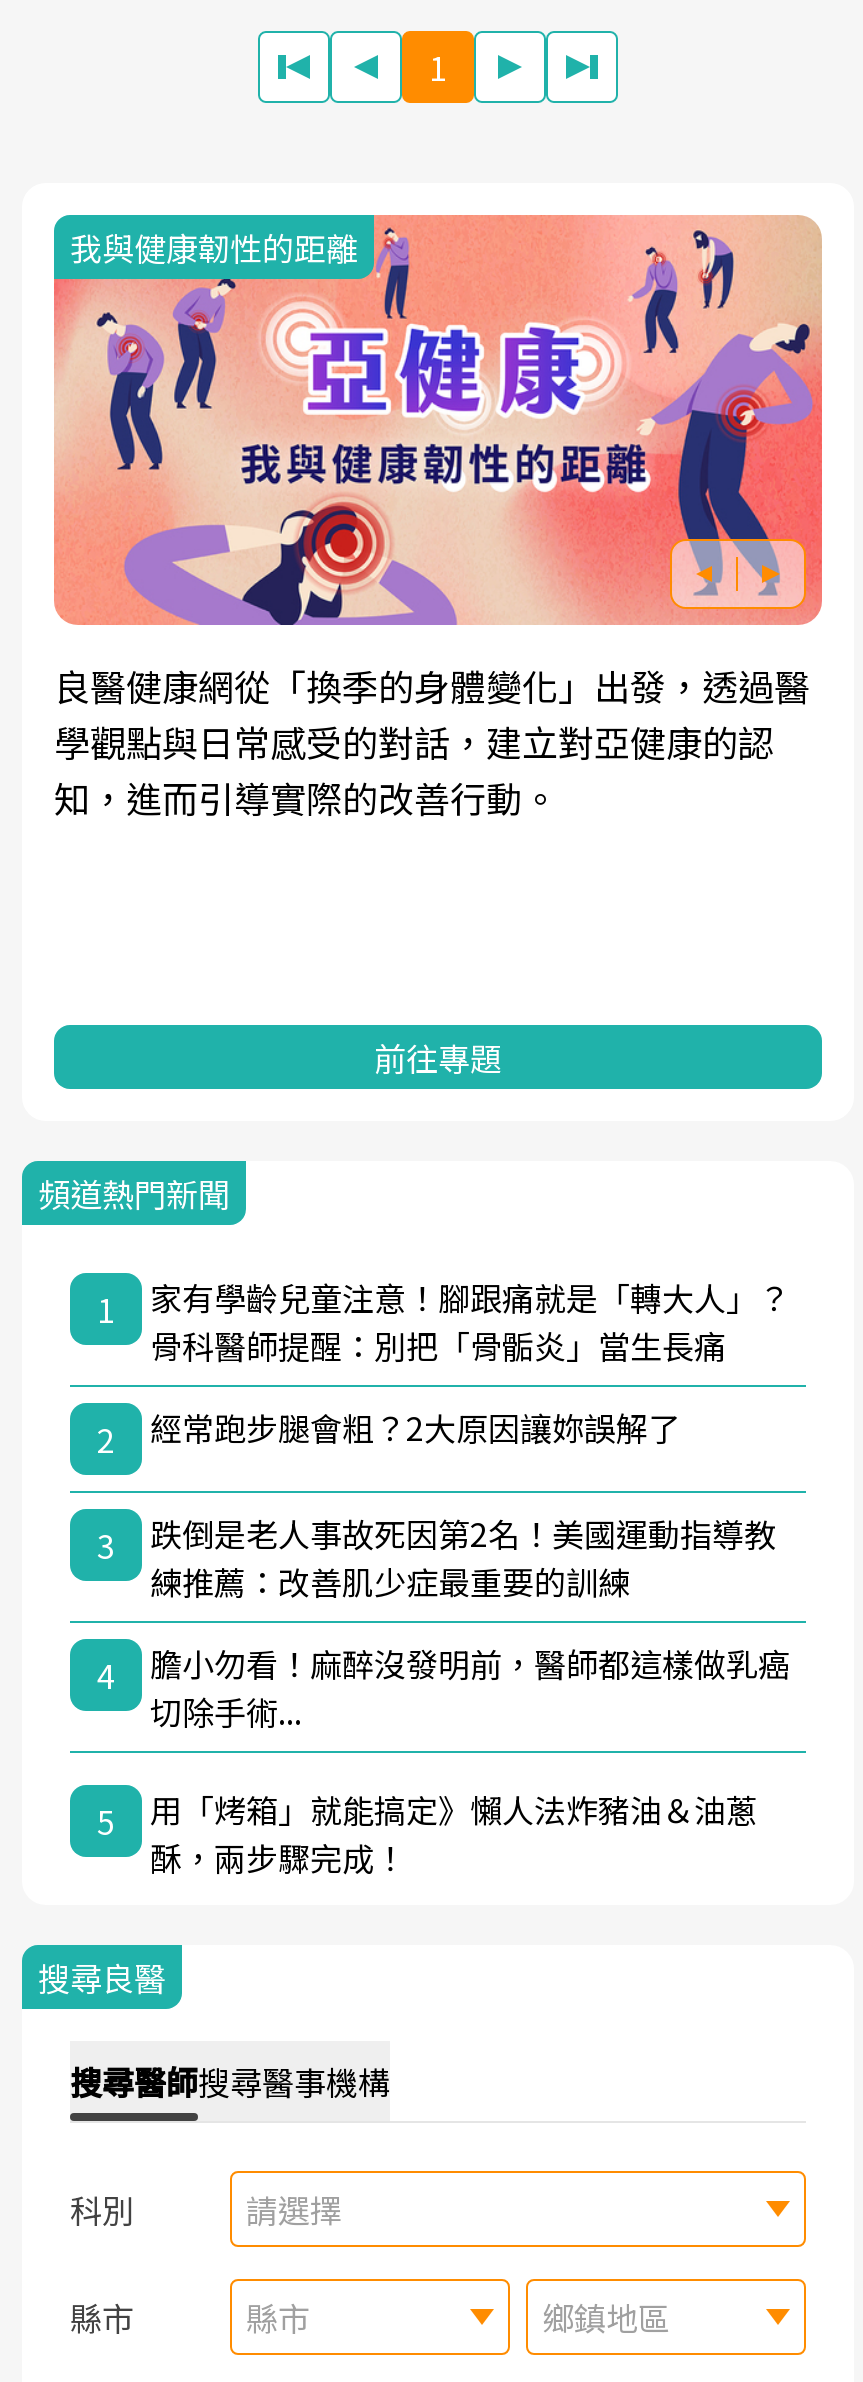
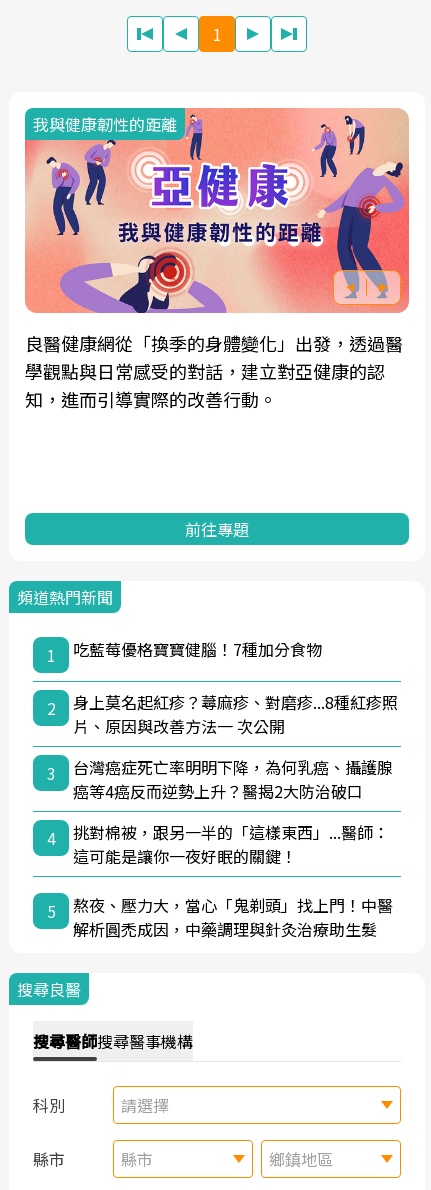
[150,1272,790,1368] 家有學齡兒童注意！腳跟痛就是「轉大人」？ | 骨科醫師提醒：別把「骨骺炎」當生長痛 -> [73,637,322,661] 吃藍莓優格寶寶健腦！7種加分食物
[150,1402,680,1450] 經常跑步腿會粗？2大原因讓妳誤解了 -> [73,690,398,738] 身上莫名起紅疹？蕁麻疹、對磨疹...8種紅疹照 | 片、原因與改善方法一 次公開
[150,1508,776,1604] 跌倒是老人事故死因第2名！美國運動指導教 | 練推薦：改善肌少症最重要的訓練 -> [73,755,393,803] 台灣癌症死亡率明明下降，為何乳癌、攝護腺 | 癌等4癌反而逆勢上升？醫揭2大防治破口
[150,1638,790,1734] 膽小勿看！麻醉沒發明前，醫師都這樣做乳癌 | 切除手術... -> [73,820,389,868] 挑對棉被，跟另一半的「這樣東西」...醫師： | 這可能是讓你一夜好眠的關鍵！
[150,1784,758,1880] 用「烤箱」就能搞定》懶人法炸豬油＆油蔥 | 酥，兩步驟完成！ -> [73,893,393,941] 熬夜、壓力大，當心「鬼剃頭」找上門！中醫 | 解析圓禿成因，中藥調理與針灸治療助生髮

